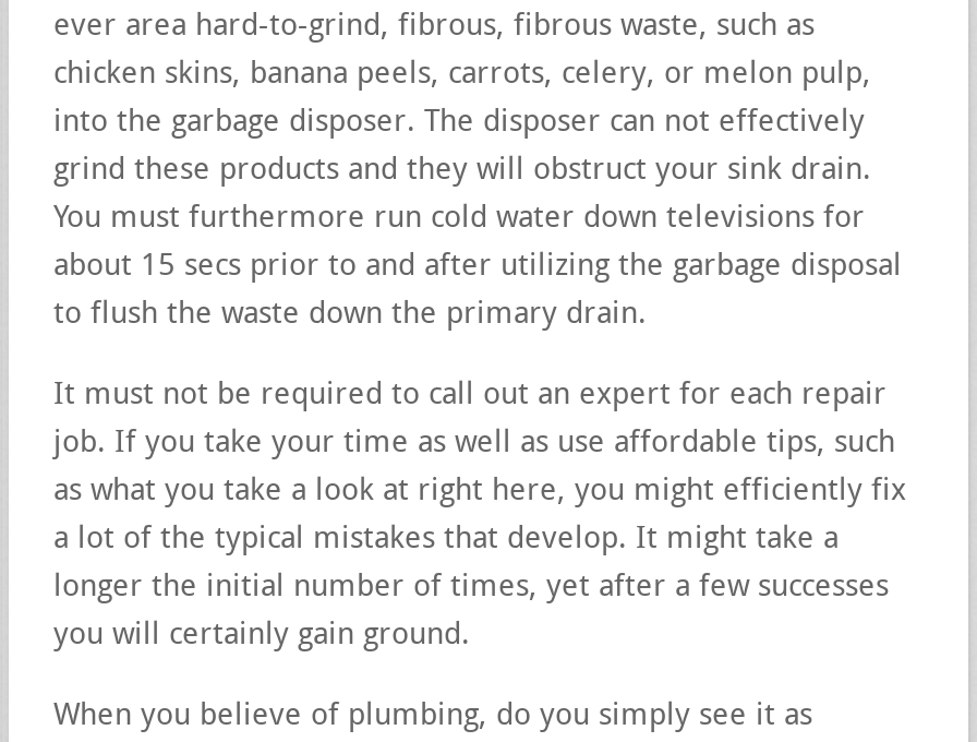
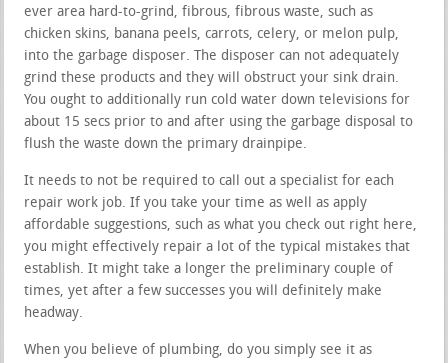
[53,106,865,139] into the garbage disposer. The disposer can not effectively -> [24,49,399,64] into the garbage disposer. The disposer can not adequately
[53,202,906,652] You must furthermore run cold water down televisions for | about 15 secs prior to and after utilizing the garbage disposal | to flush the waste down the primary drain. | It must not be required to call out an expert for each repair | job. If you take your time as well as use affordable tips, such | as what you take a look at right here, you might efficiently fix | a lot of the typical mistakes that develop. It might take a | longer the initial number of times, yet after a few successes | you will certainly gain ground. -> [24,93,417,321] You ought to additionally run cold water down televisions for | about 15 secs prior to and after using the garbage disposal to | flush the waste down the primary drainpipe. | It needs to not be required to call out a specialist for each | repair work job. If you take your time as well as apply | affordable suggestions, such as what you check out right here, | you might effectively repair a lot of the typical mistakes that | establish. It might take a longer the preliminary couple of | times, yet after a few successes you will definitely make | headway.

